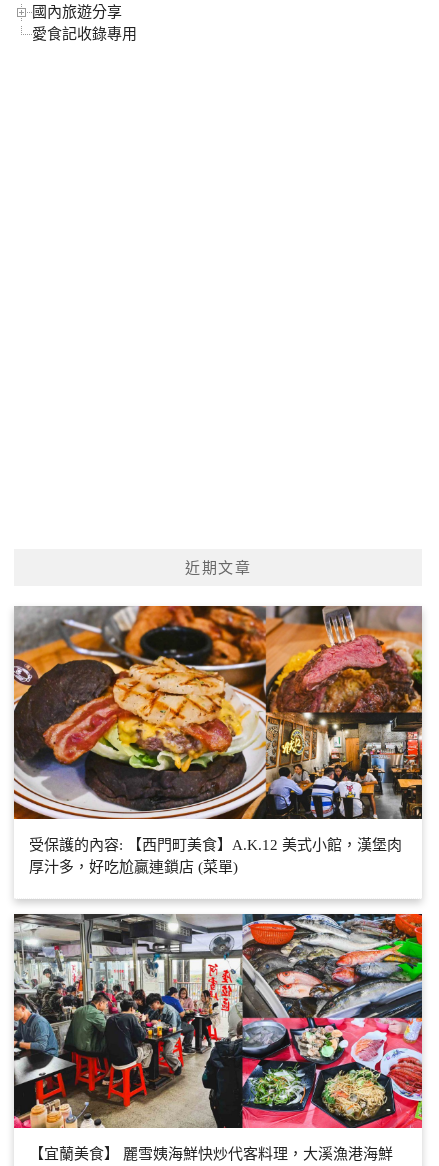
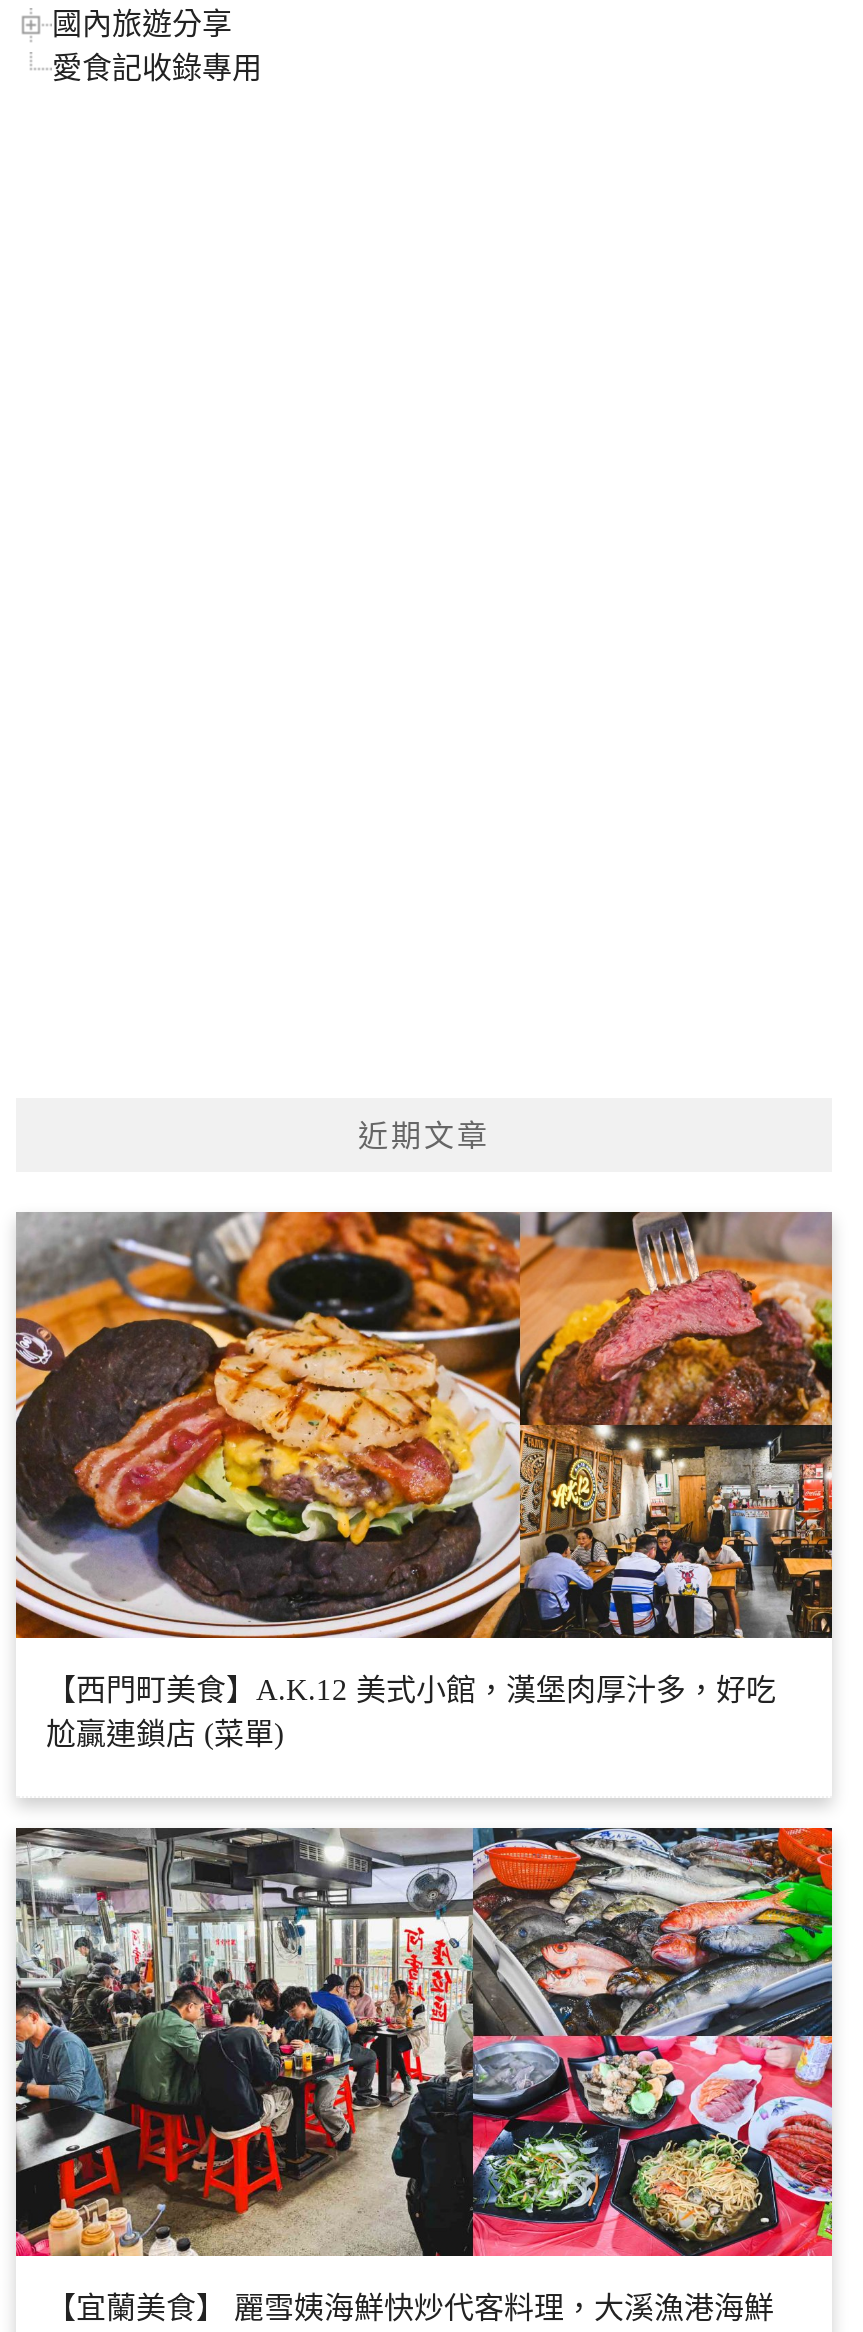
[29,837,402,875] 受保護的內容: 【西門町美食】A.K.12 美式小館，漢堡肉 | 厚汁多，好吃尬贏連鎖店 (菜單) -> [46,1675,776,1751] 【西門町美食】A.K.12 美式小館，漢堡肉厚汁多，好吃 | 尬贏連鎖店 (菜單)

